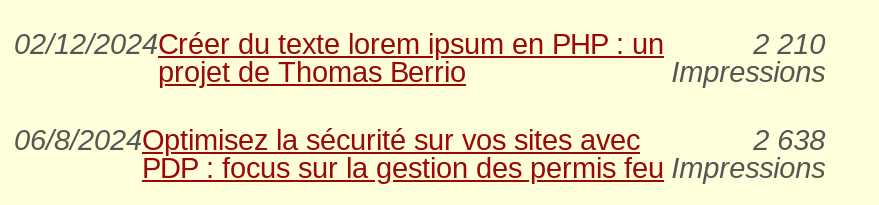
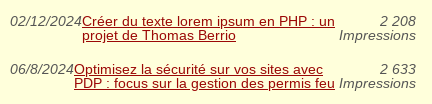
[753,29,825,61] 2 210 -> [380,13,416,29] 2 208
[753,125,825,157] 2 638 -> [380,61,416,77] 2 633

